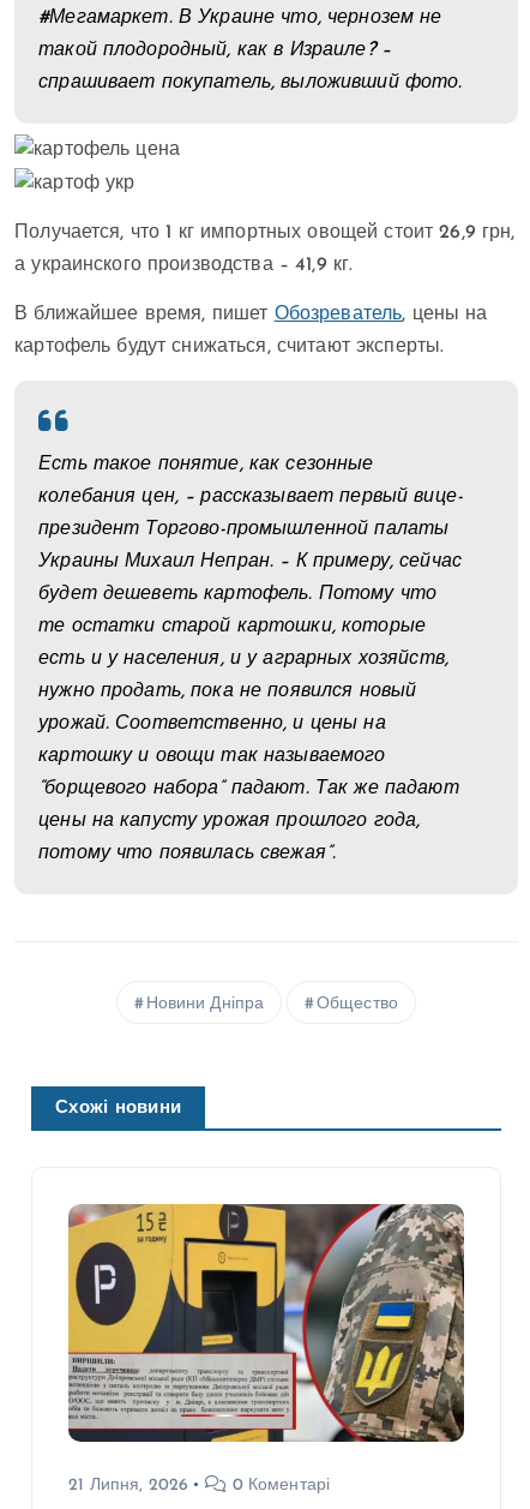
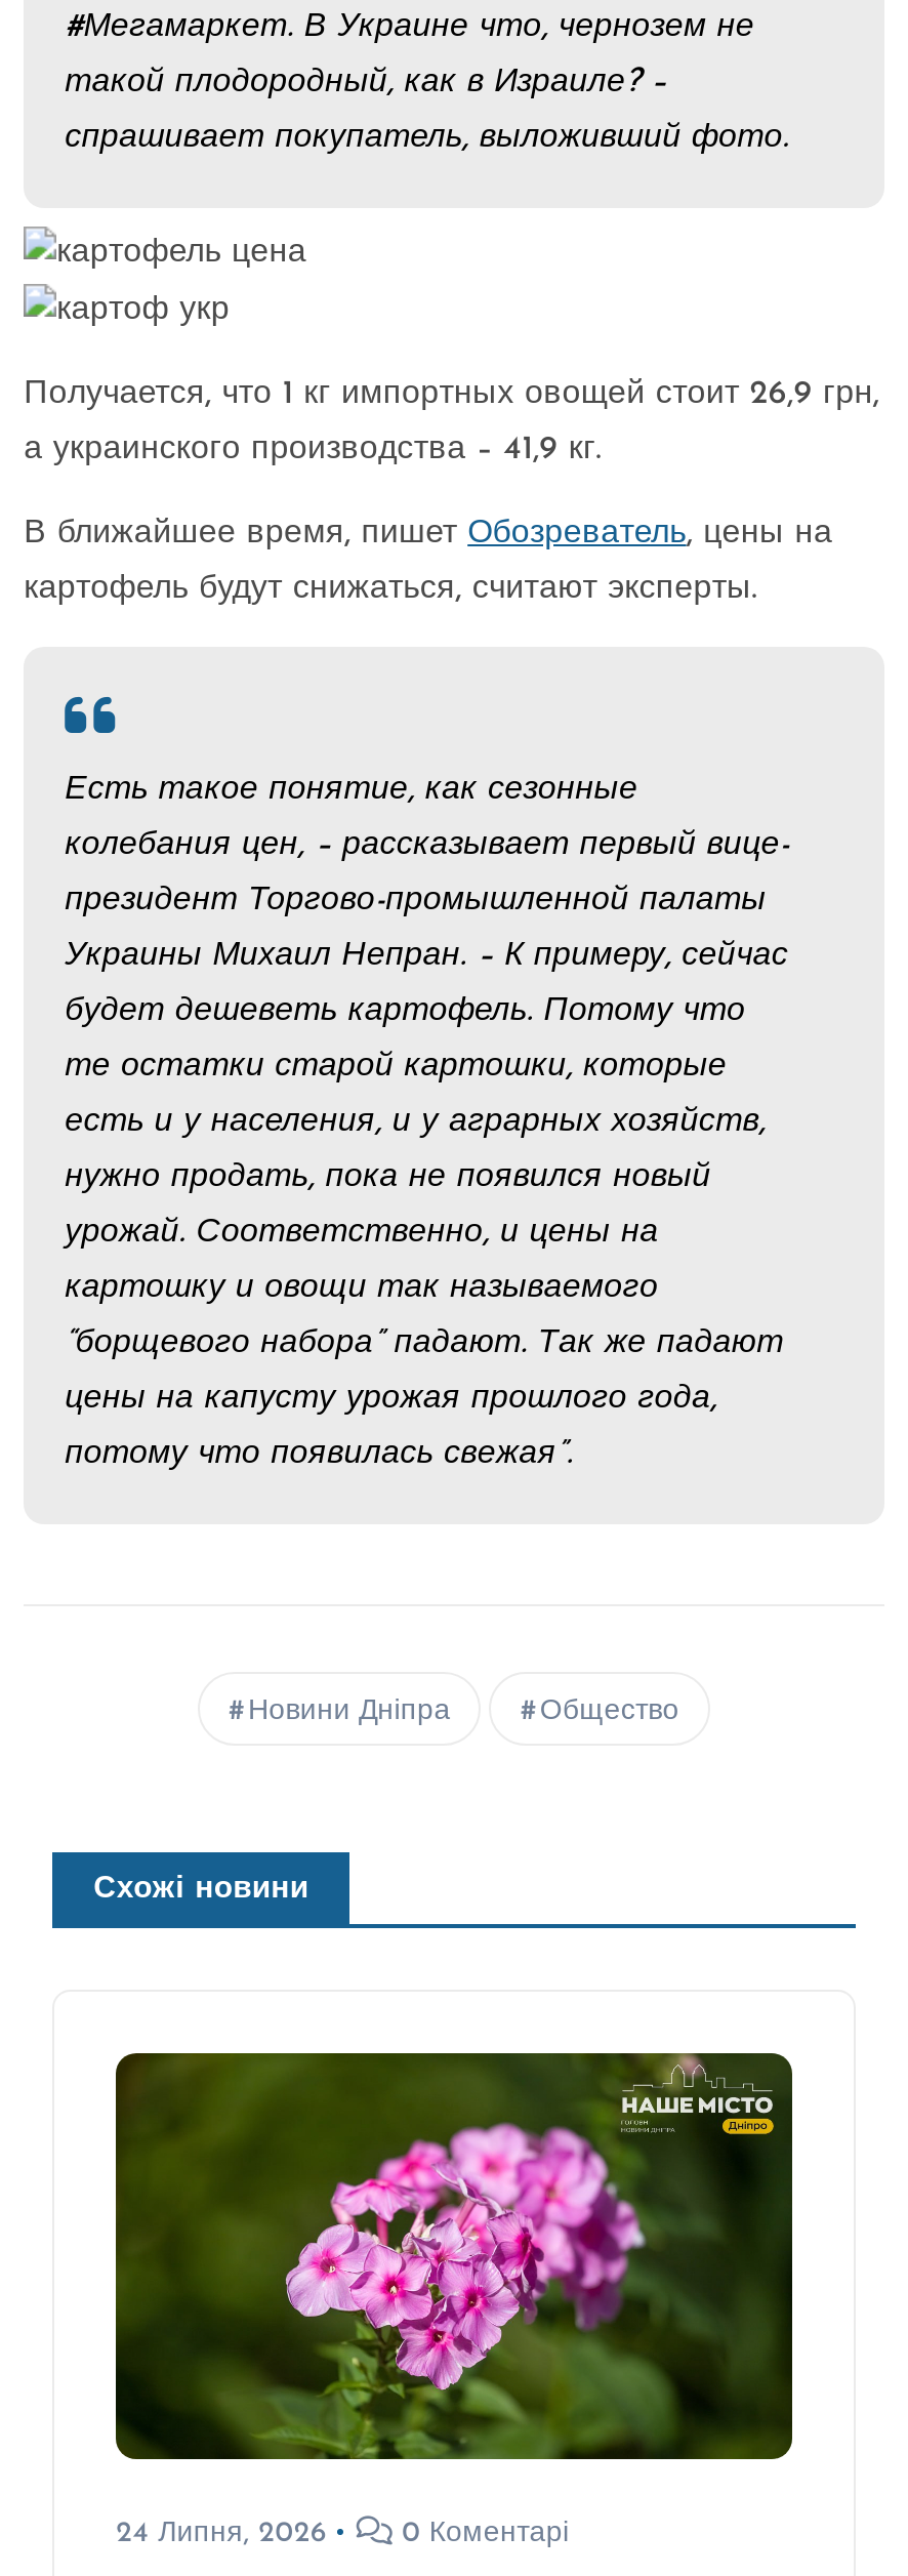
[67,1203,465,1494] [image] | 21 Липня, 2026 -> [114,2051,794,2549] [image] | 24 Липня, 2026

